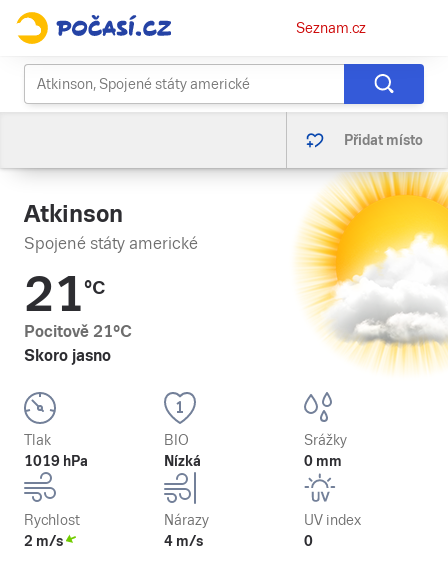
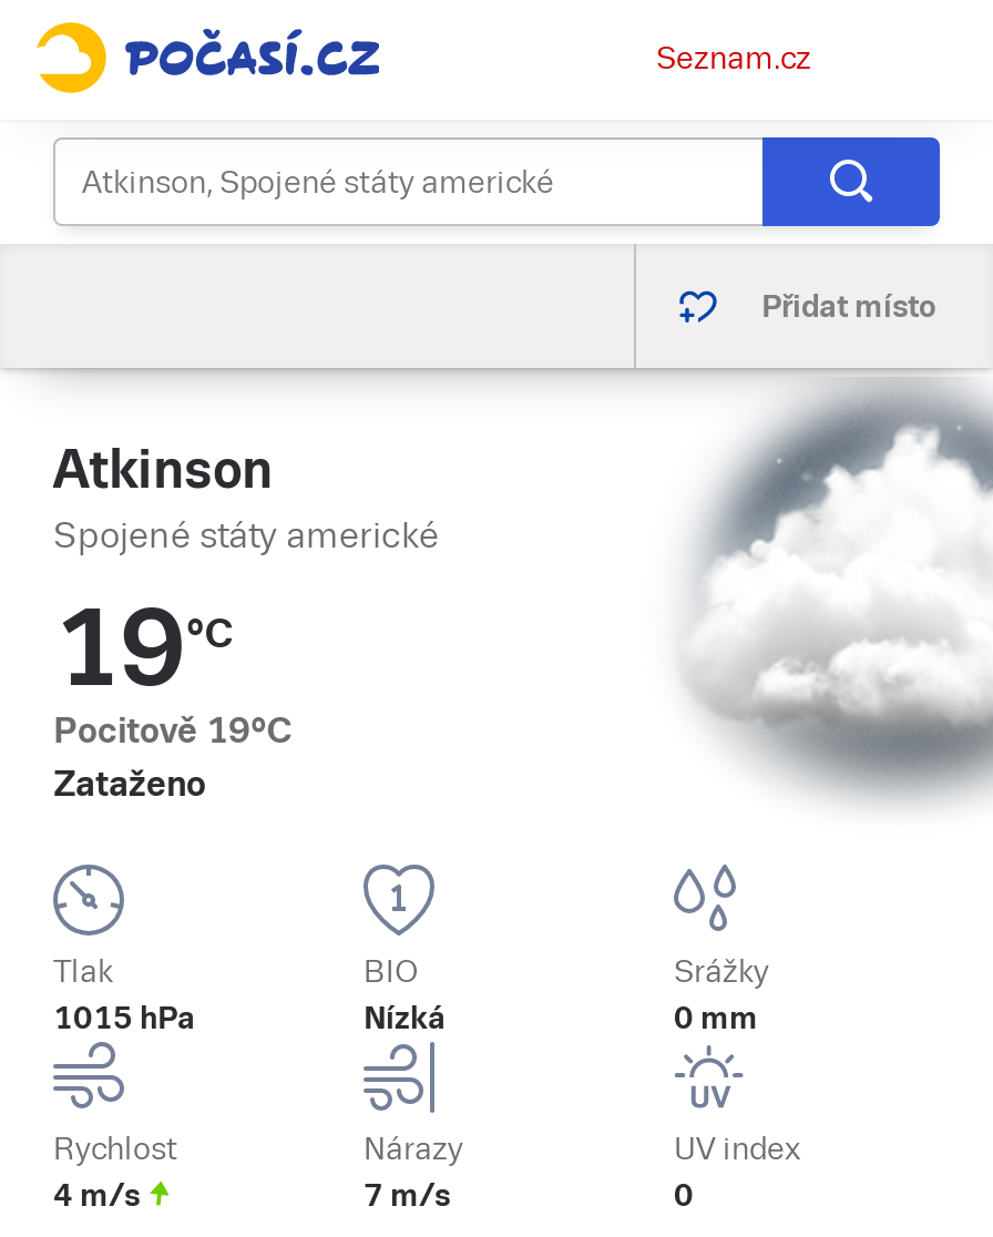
[297,172,445,366] [image] -> [661,379,986,807] [image]
[24,267,132,365] 21°C | Pocitově 21°C | Skoro jasno -> [53,587,293,805] 19°C | Pocitově 19°C | Zataženo
[24,453,88,469] 1019 hPa -> [53,1000,195,1035] 1015 hPa
[24,533,63,549] 2 m/s -> [53,1177,140,1213] 4 m/s
[164,533,203,549] 4 m/s -> [364,1177,450,1213] 7 m/s

